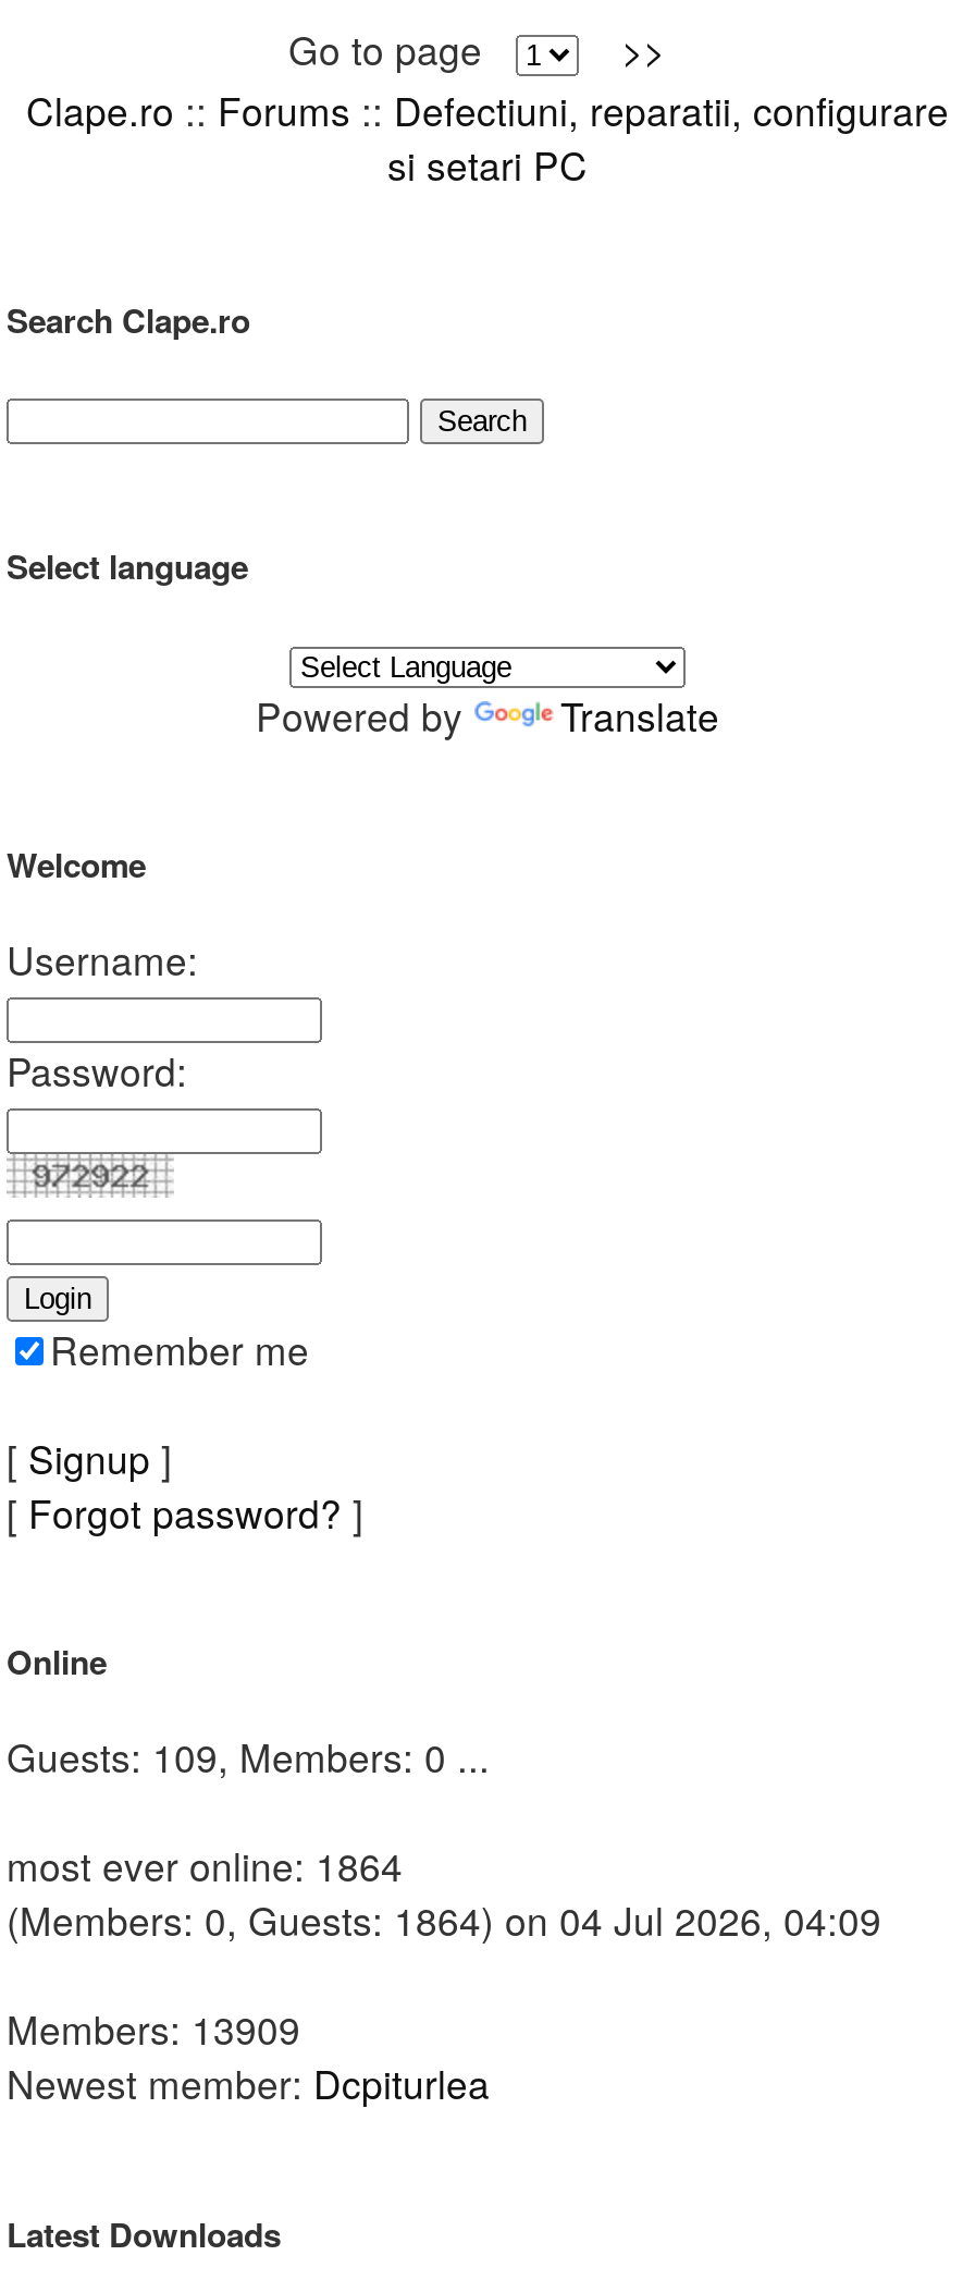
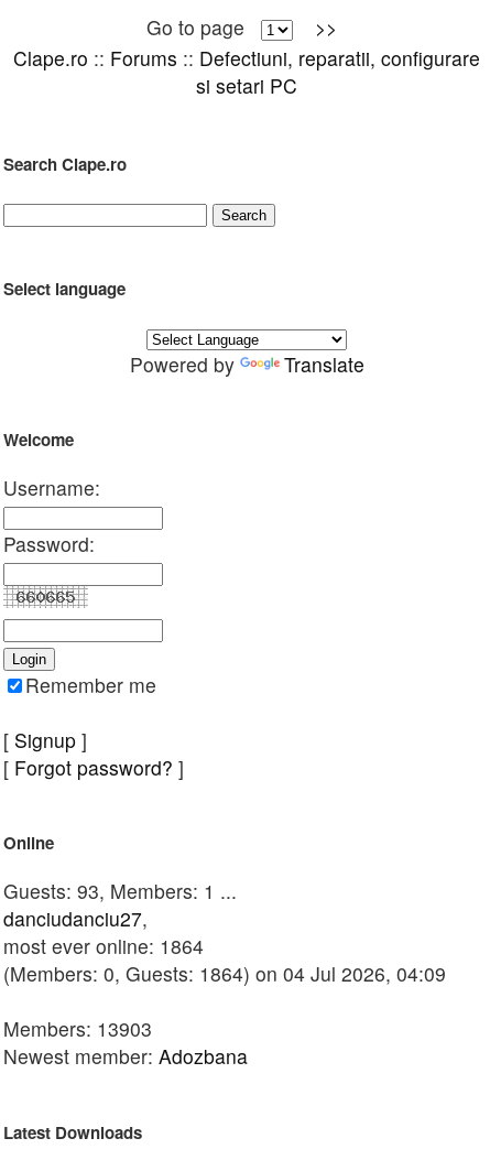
[7,1730,490,1785] Guests: 109, Members: 0 ... -> [3,877,237,933] Guests: 93, Members: 1 ... | danciudanciu27,
[7,2002,300,2057] Members: 13909 -> [3,1015,152,1043] Members: 13903
[7,2057,490,2111] Newest member: Dcpiturlea -> [3,1043,248,1070] Newest member: Adozbana

